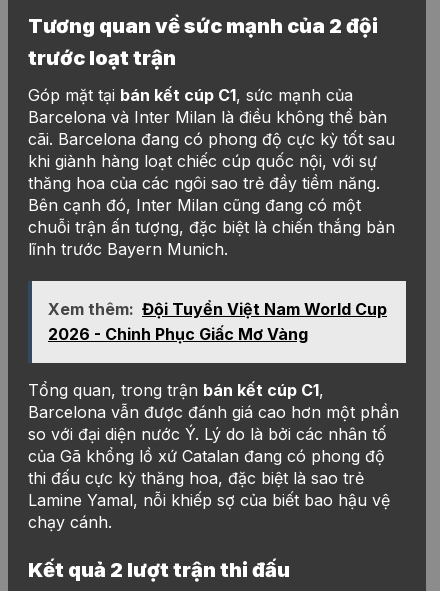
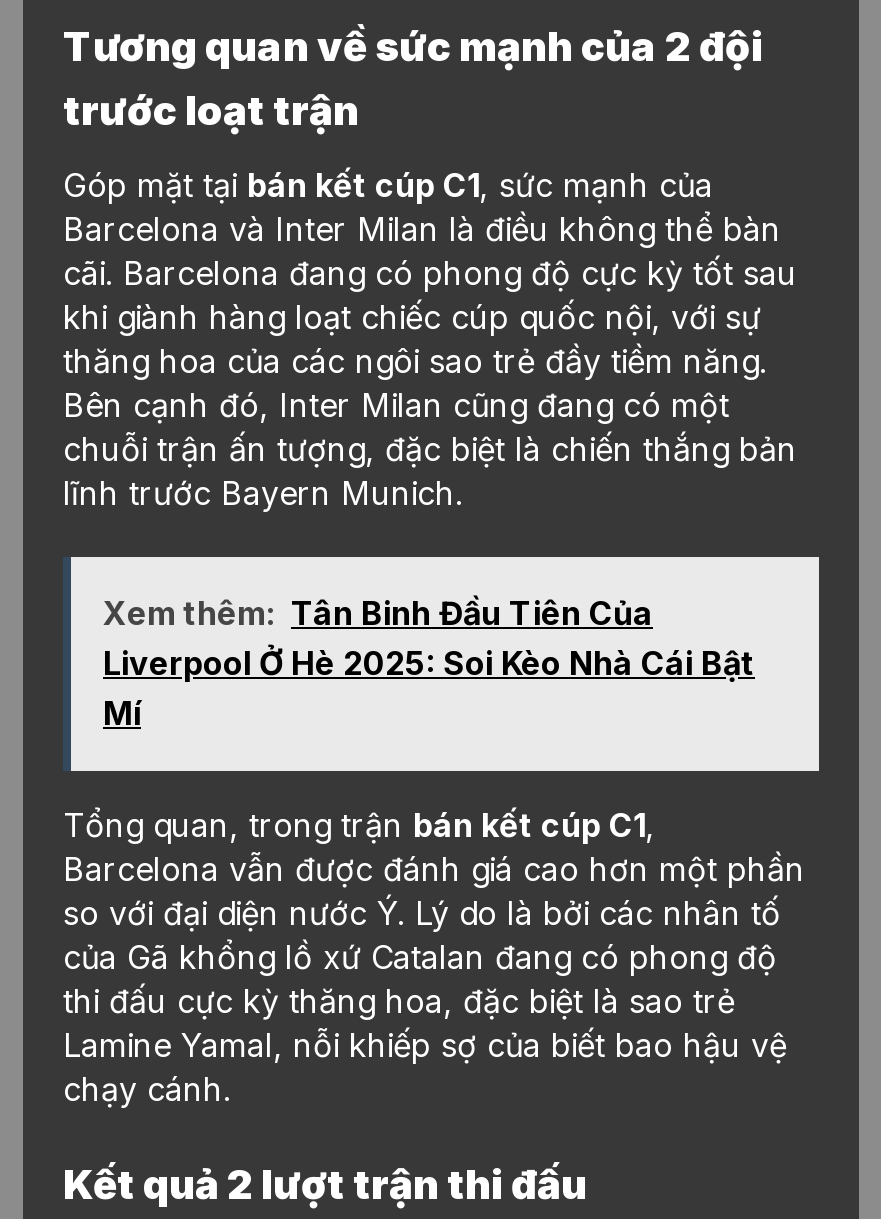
[48,299,387,344] Xem thêm: Đội Tuyển Việt Nam World Cup | 2026 - Chinh Phục Giấc Mơ Vàng -> [103,593,755,733] Xem thêm: Tân Binh Đầu Tiên Của | Liverpool Ở Hè 2025: Soi Kèo Nhà Cái Bật | Mí

